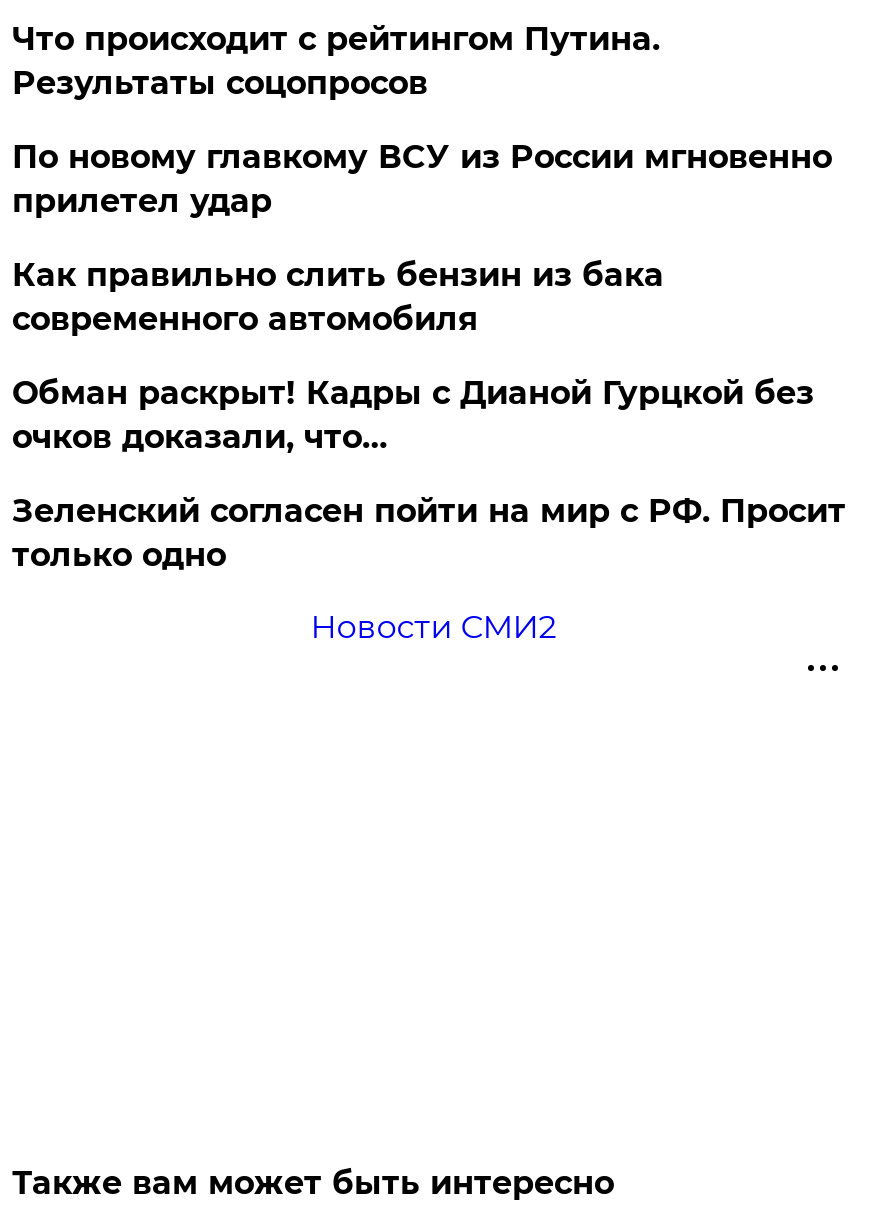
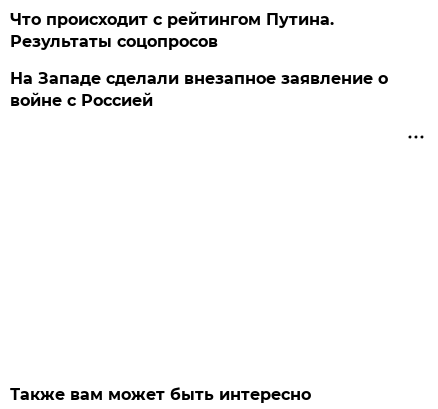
[12,138,846,646] По новому главкому ВСУ из России мгновенно | прилетел удар | Как правильно слить бензин из бака | современного автомобиля | Обман раскрыт! Кадры с Дианой Гурцкой без | очков доказали, что… | Зеленский согласен пойти на мир с РФ. Просит | только одно | Новости СМИ2 -> [10,69,388,110] На Западе сделали внезапное заявление о | войне с Россией

